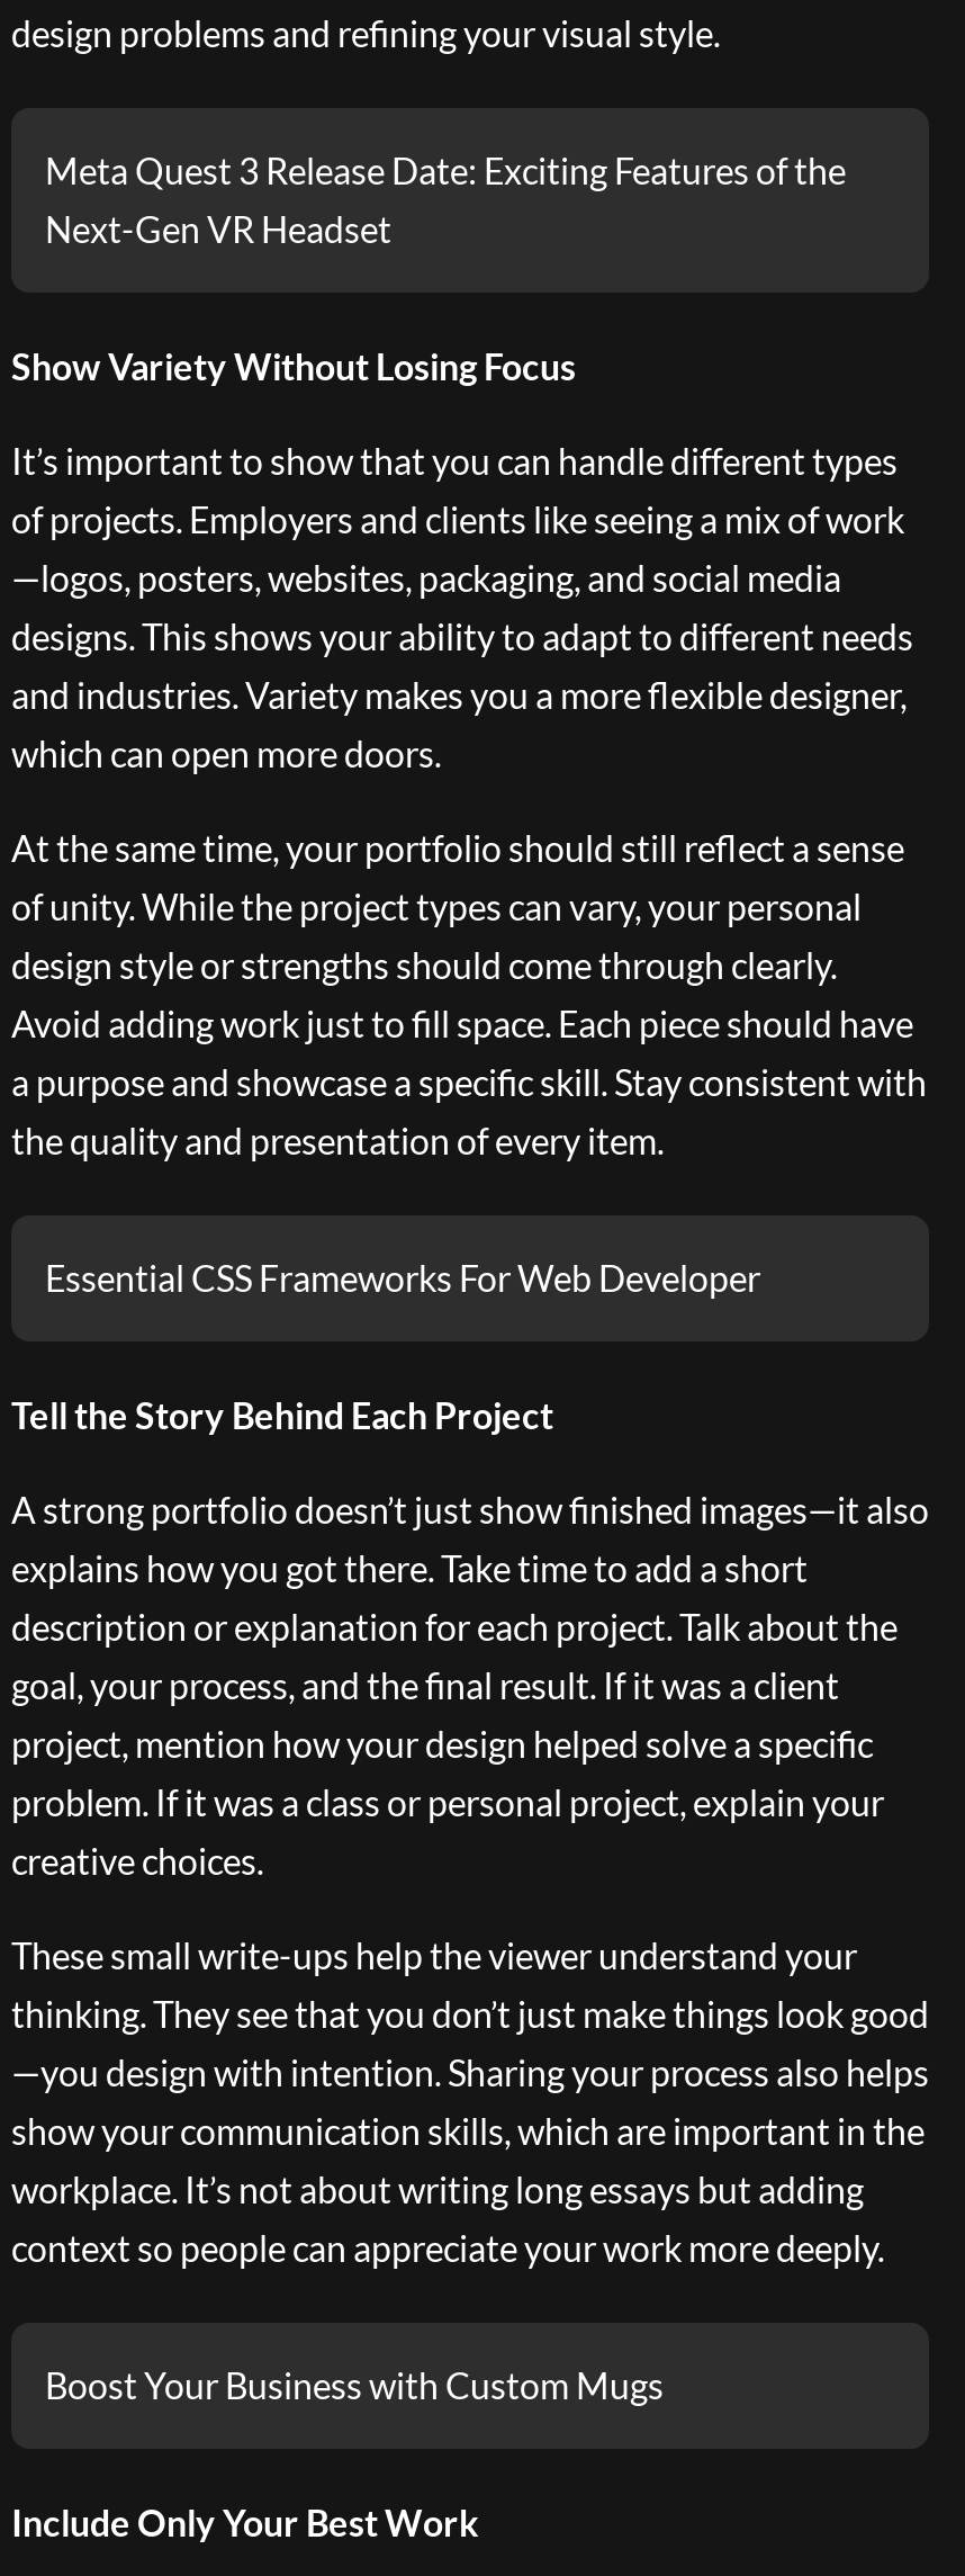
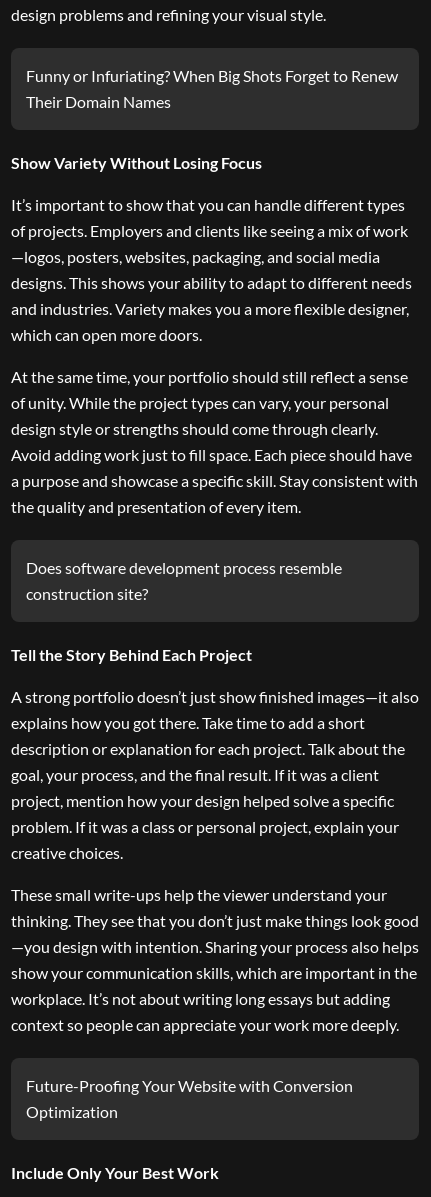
[45,148,846,249] Meta Quest 3 Release Date: Exciting Features of the | Next-Gen VR Headset -> [26,66,398,111] Funny or Infuriating? When Big Shots Forget to Renew | Their Domain Names
[45,1255,760,1298] Essential CSS Frameworks For Web Developer -> [26,558,342,603] Does software development process resemble | construction site?
[45,2363,664,2406] Boost Your Business with Custom Mugs -> [26,1076,353,1121] Future-Proofing Your Website with Conversion | Optimization

